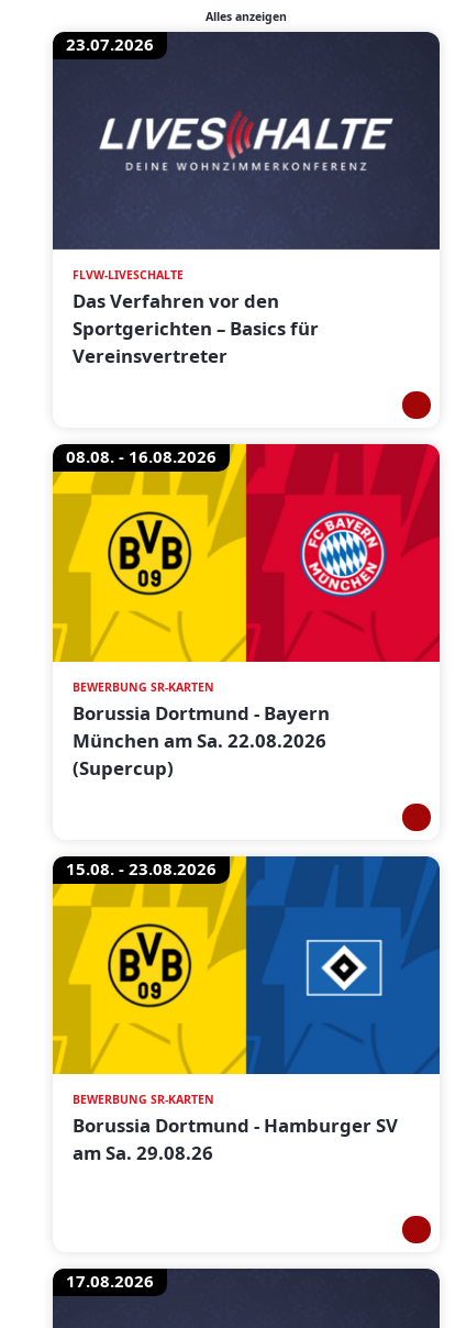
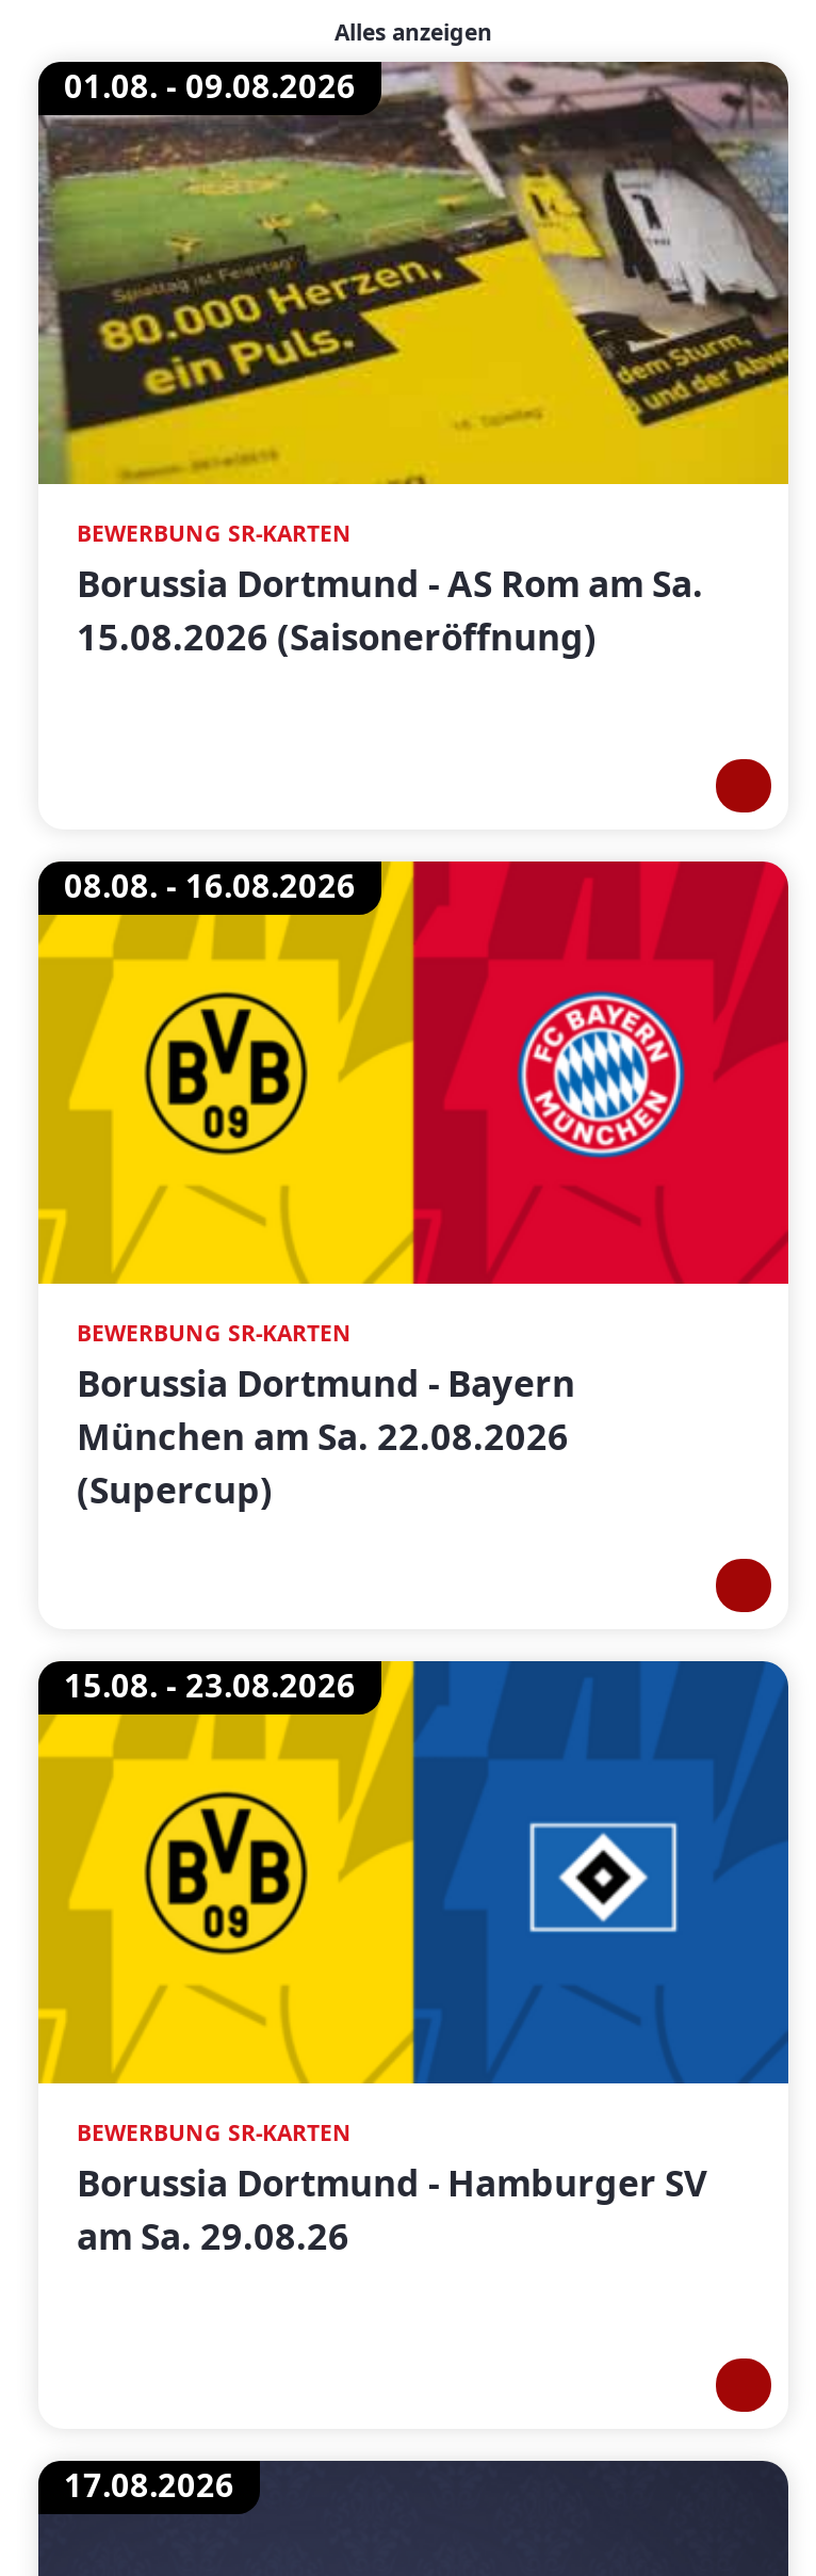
[52,31,441,251] [image] | 23.07.2026 -> [36,60,790,486] [image] | 01.08. - 09.08.2026
[73,268,319,368] FLVW-LIVESCHALTE | Das Verfahren vor den | Sportgerichten – Basics für | Vereinsvertreter -> [77,519,703,660] BEWERBUNG SR-KARTEN | Borussia Dortmund - AS Rom am Sa. | 15.08.2026 (Saisoneröffnung)

